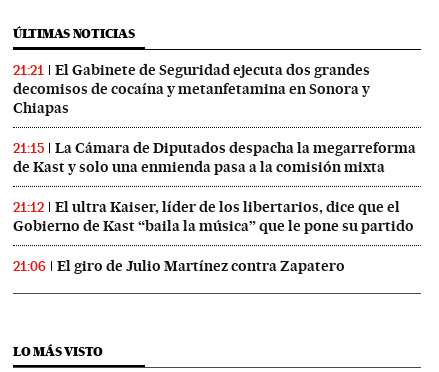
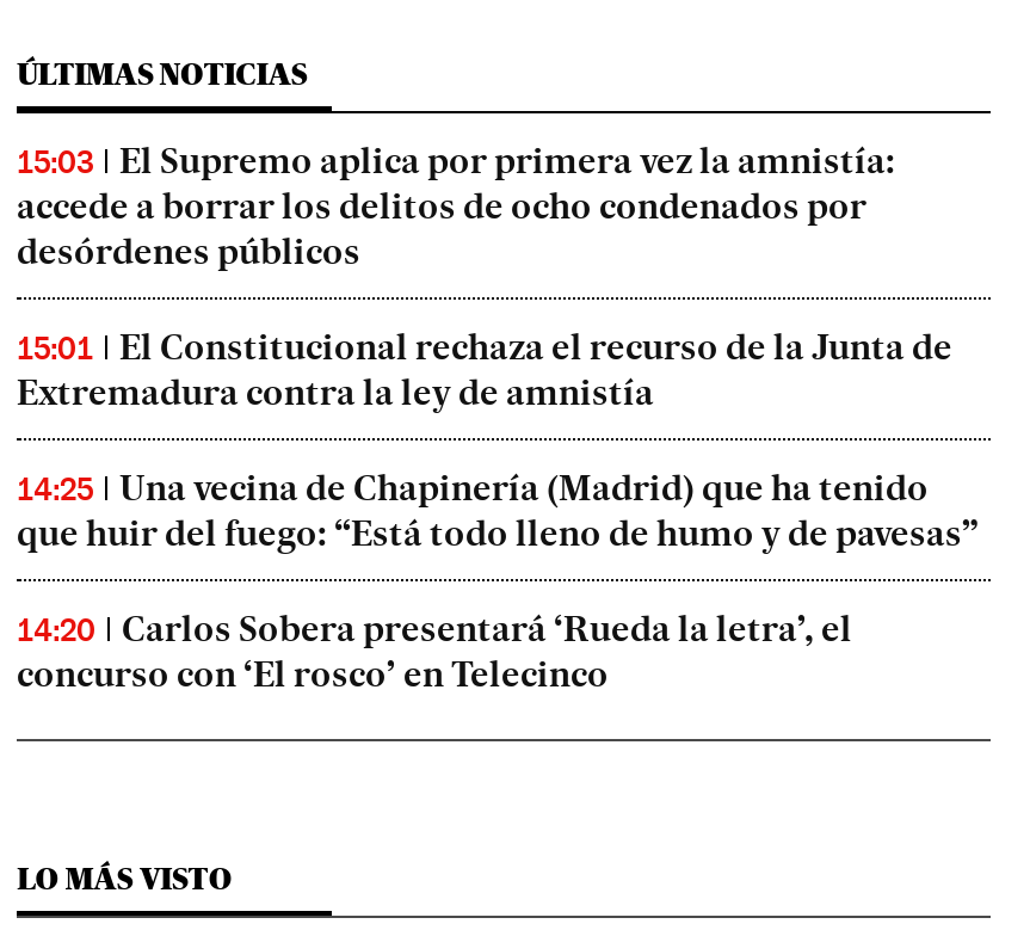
[13,61,370,117] 21:21 | El Gabinete de Seguridad ejecuta dos grandes | decomisos de cocaína y metanfetamina en Sonora y | Chiapas -> [17,140,895,273] 15:03 | El Supremo aplica por primera vez la amnistía: | accede a borrar los delitos de ocho condenados por | desórdenes públicos
[13,139,416,176] 21:15 | La Cámara de Diputados despacha la megarreforma | de Kast y solo una enmienda pasa a la comisión mixta -> [17,326,952,414] 15:01 | El Constitucional rechaza el recurso de la Junta de | Extremadura contra la ley de amnistía
[13,198,414,235] 21:12 | El ultra Kaiser, líder de los libertarios, dice que el | Gobierno de Kast “baila la música” que le pone su partido -> [17,467,979,555] 14:25 | Una vecina de Chapinería (Madrid) que ha tenido | que huir del fuego: “Está todo lleno de humo y de pavesas”
[13,257,345,275] 21:06 | El giro de Julio Martínez contra Zapatero -> [17,608,852,696] 14:20 | Carlos Sobera presentará ‘Rueda la letra’, el | concurso con ‘El rosco’ en Telecinco

